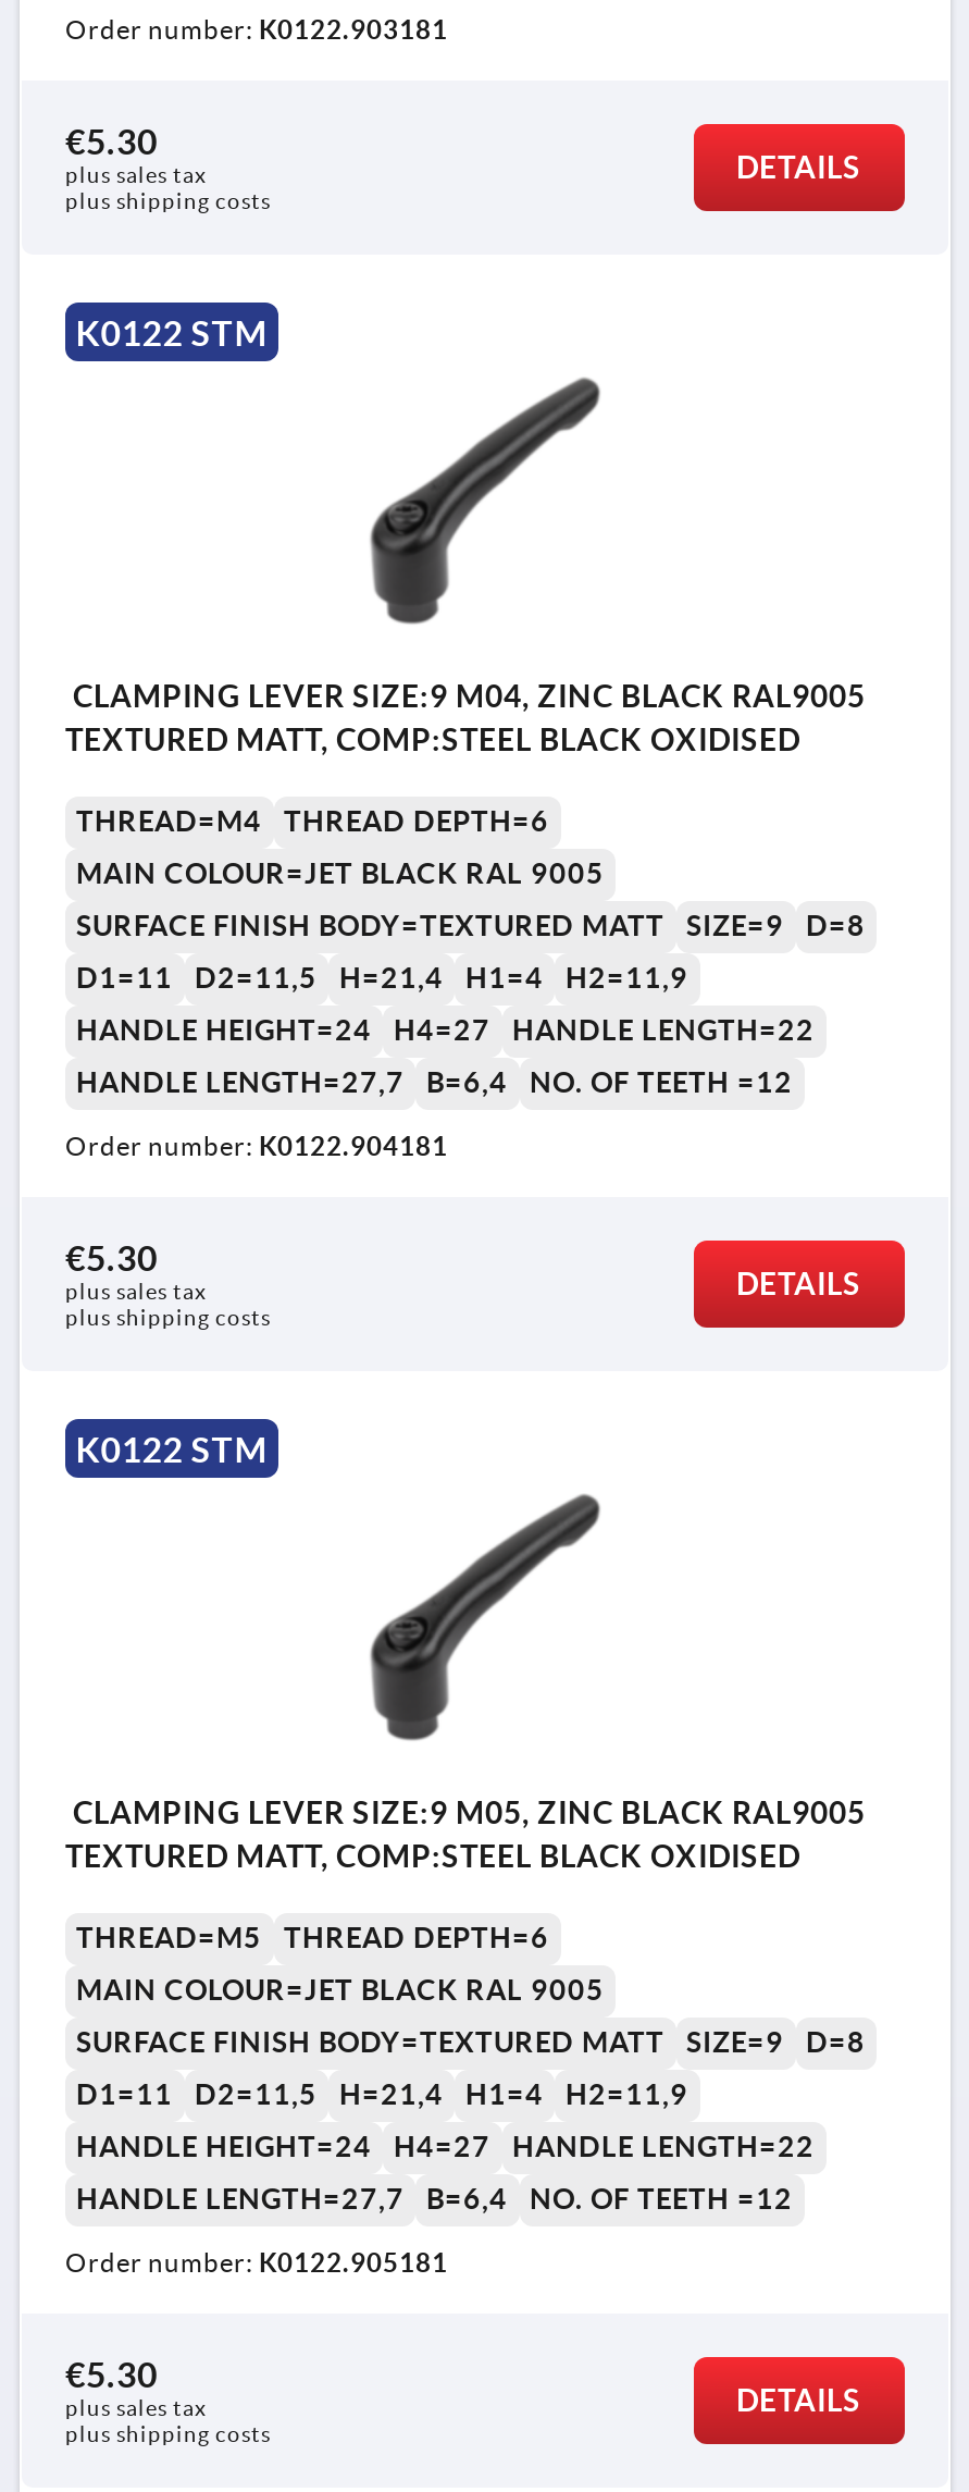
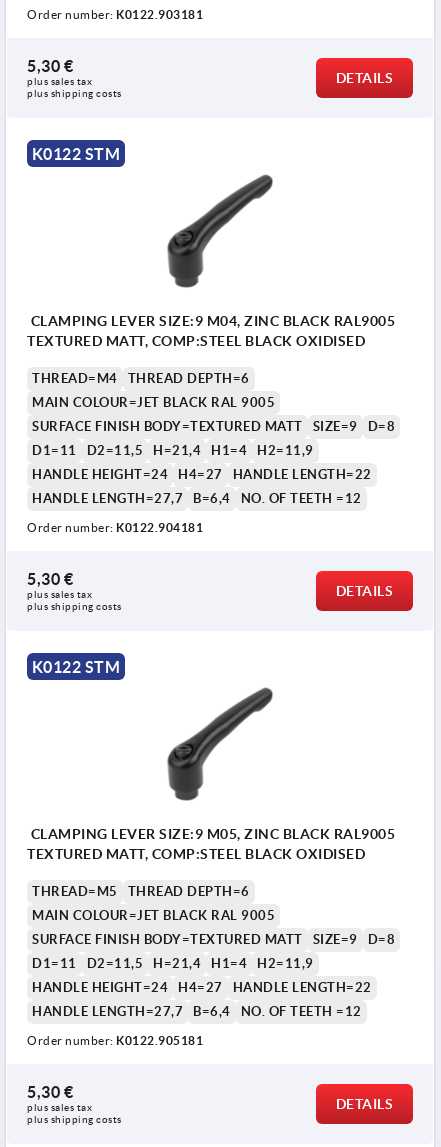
[65,122,158,161] €5.30 -> [27,57,73,75] 5,30 €
[65,1239,158,1278] €5.30 -> [27,570,73,588] 5,30 €
[65,2356,158,2395] €5.30 -> [27,1083,73,1101] 5,30 €

